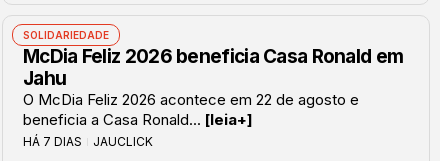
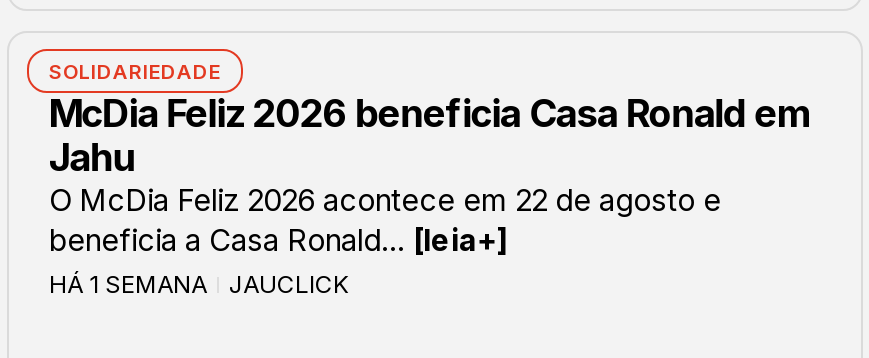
[23,134,153,149] HÁ 7 DIAS JAUCLICK -> [49,268,349,298] HÁ 1 SEMANA JAUCLICK

